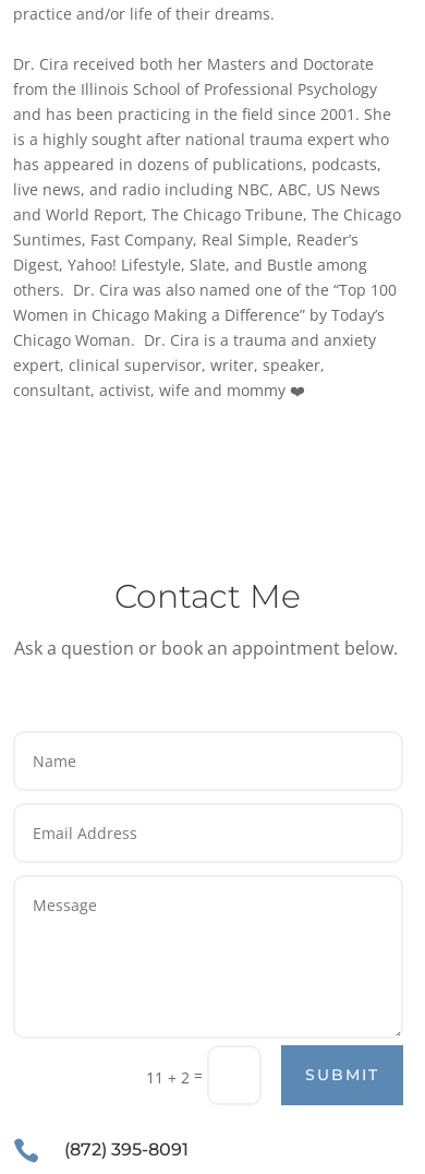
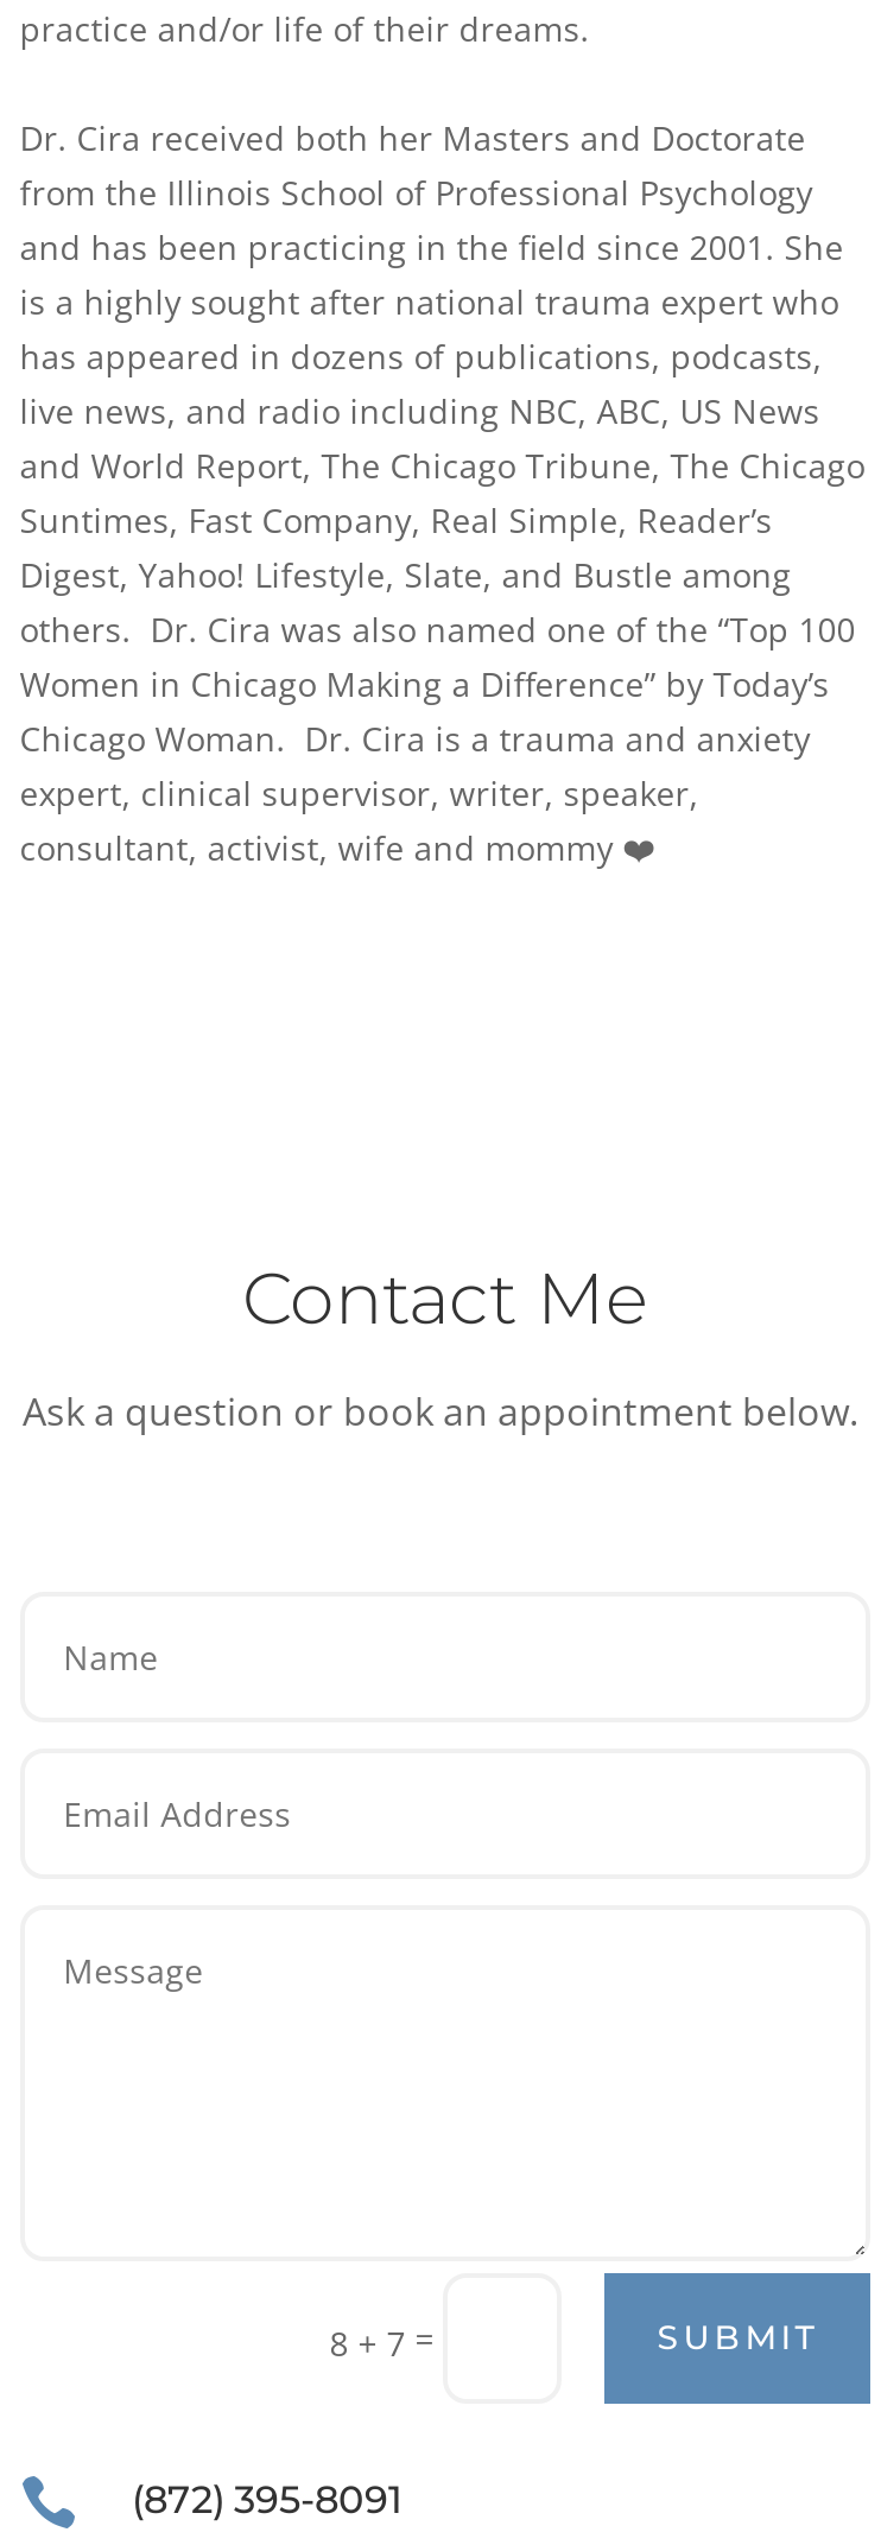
[146,1065,207,1087] 11 + 2 = -> [329,2317,443,2366] 8 + 7 =

